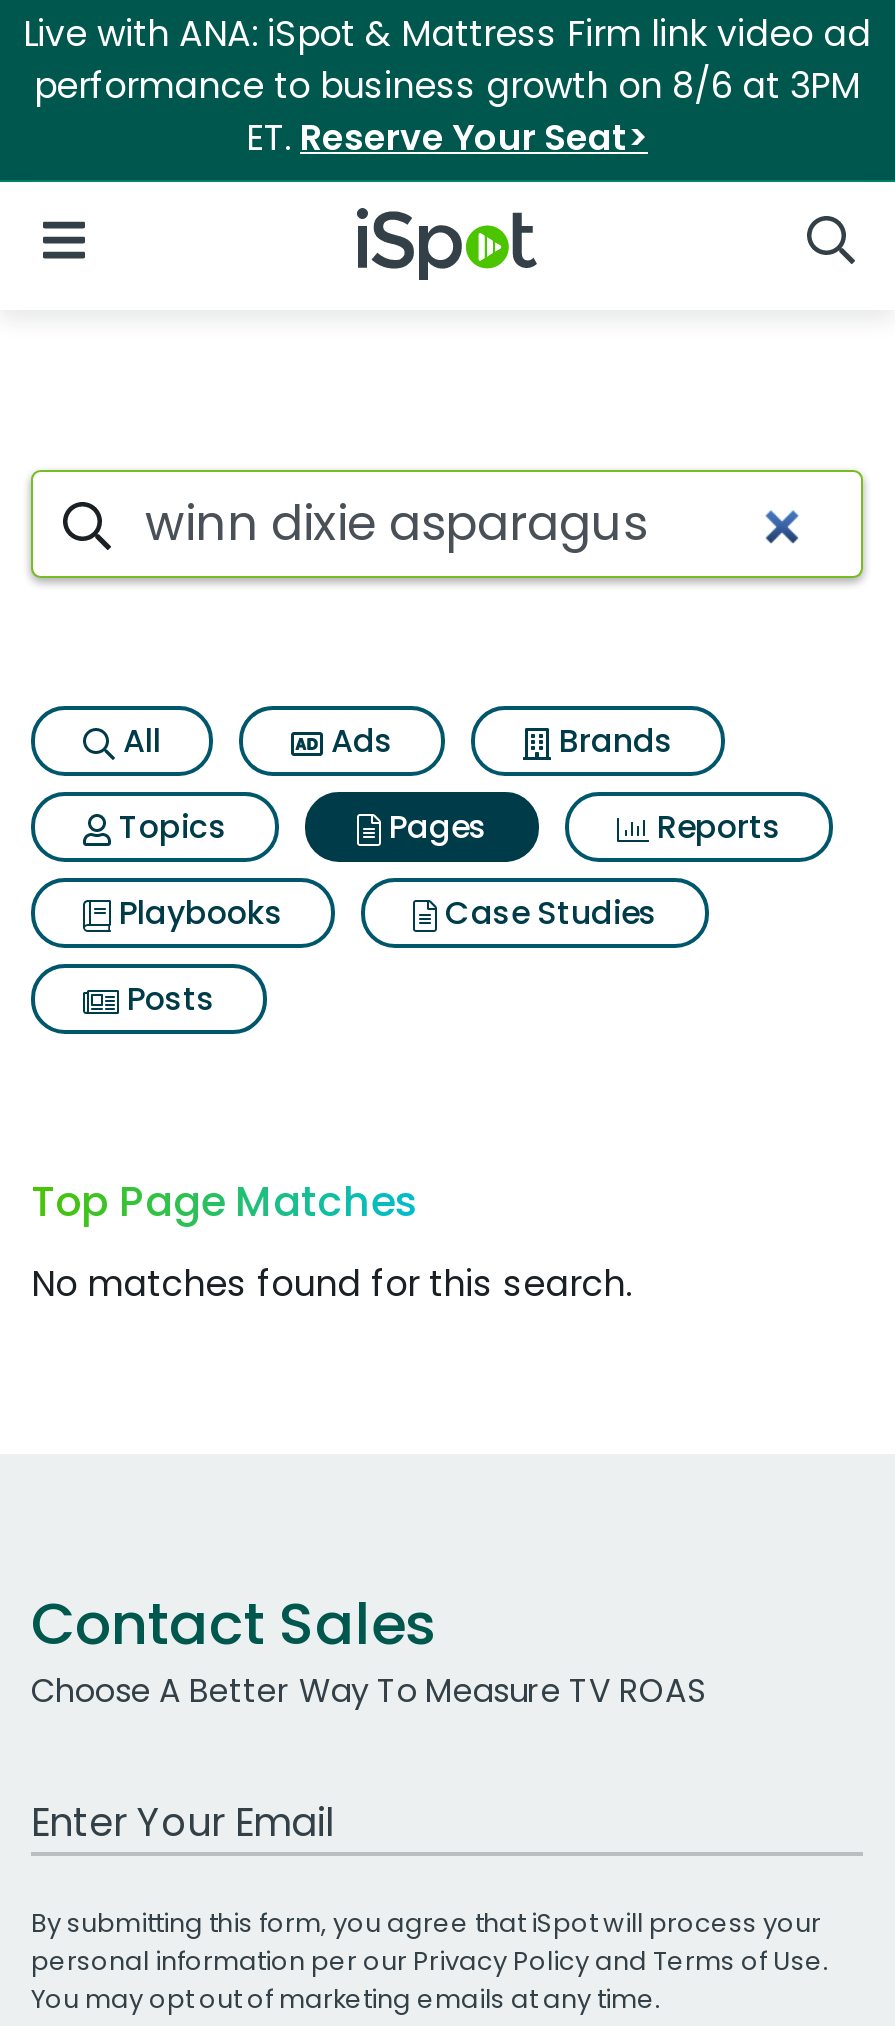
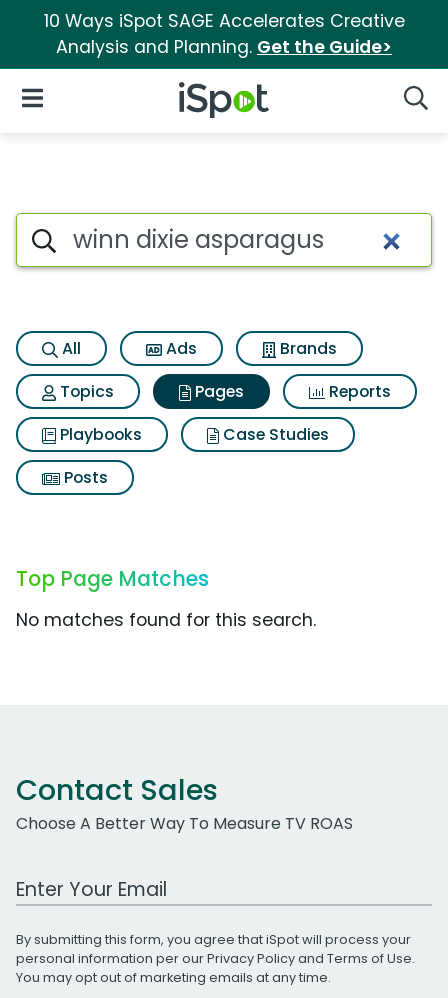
[23,10,871,162] Live with ANA: iSpot & Mattress Firm link video ad | performance to business growth on 8/6 at 3PM | ET. Reserve Your Seat> -> [43,9,404,59] 10 Ways iSpot SAGE Accelerates Creative | Analysis and Planning. Get the Guide>

